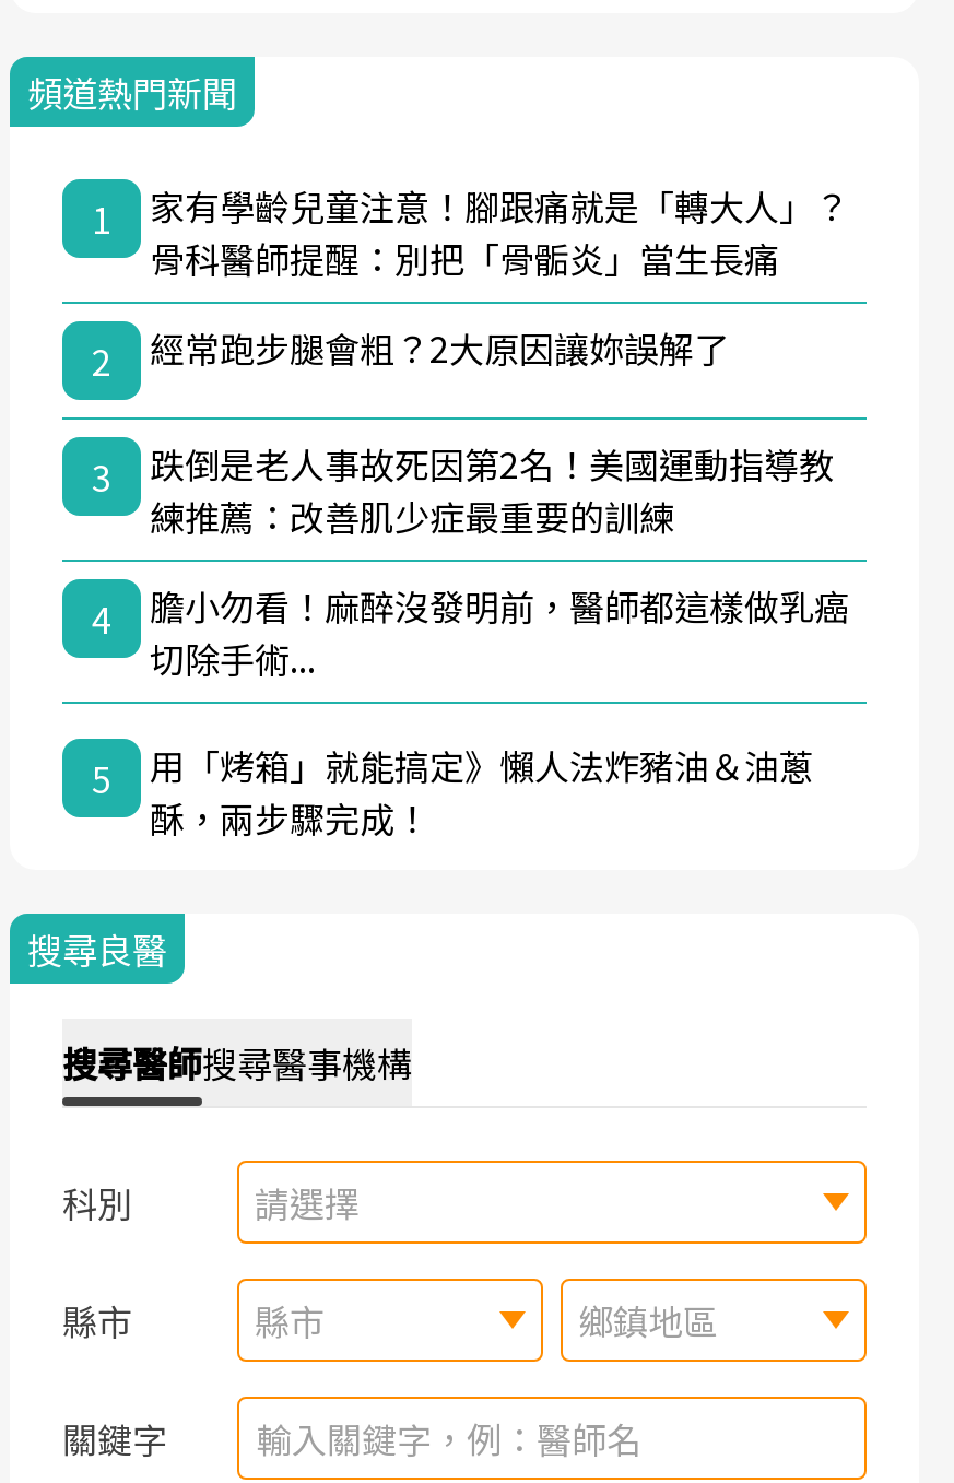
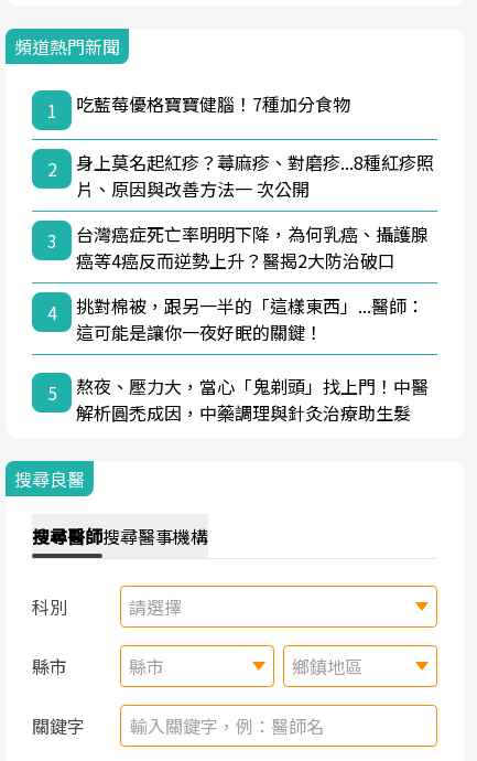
[150,179,849,283] 家有學齡兒童注意！腳跟痛就是「轉大人」？ | 骨科醫師提醒：別把「骨骺炎」當生長痛 -> [76,90,350,117] 吃藍莓優格寶寶健腦！7種加分食物
[150,321,729,373] 經常跑步腿會粗？2大原因讓妳誤解了 -> [76,149,434,201] 身上莫名起紅疹？蕁麻疹、對磨疹...8種紅疹照 | 片、原因與改善方法一 次公開
[150,436,834,541] 跌倒是老人事故死因第2名！美國運動指導教 | 練推薦：改善肌少症最重要的訓練 -> [76,220,429,273] 台灣癌症死亡率明明下降，為何乳癌、攝護腺 | 癌等4癌反而逆勢上升？醫揭2大防治破口
[150,579,849,683] 膽小勿看！麻醉沒發明前，醫師都這樣做乳癌 | 切除手術... -> [76,292,424,345] 挑對棉被，跟另一半的「這樣東西」...醫師： | 這可能是讓你一夜好眠的關鍵！
[150,738,814,843] 用「烤箱」就能搞定》懶人法炸豬油＆油蔥 | 酥，兩步驟完成！ -> [76,372,429,425] 熬夜、壓力大，當心「鬼剃頭」找上門！中醫 | 解析圓禿成因，中藥調理與針灸治療助生髮

